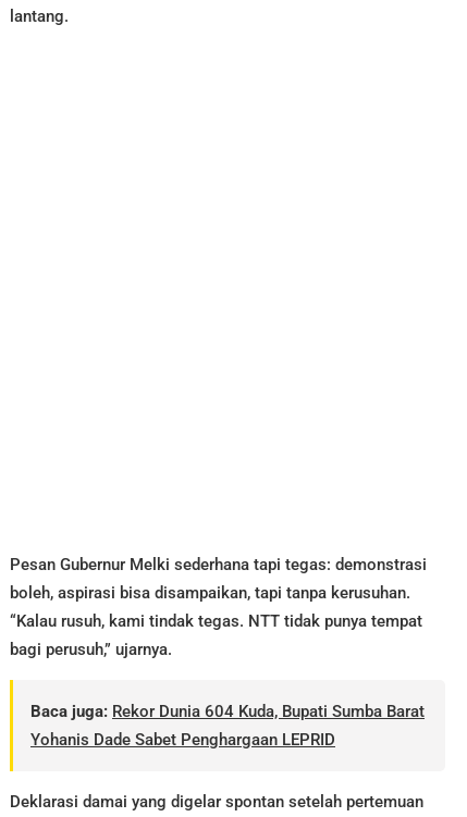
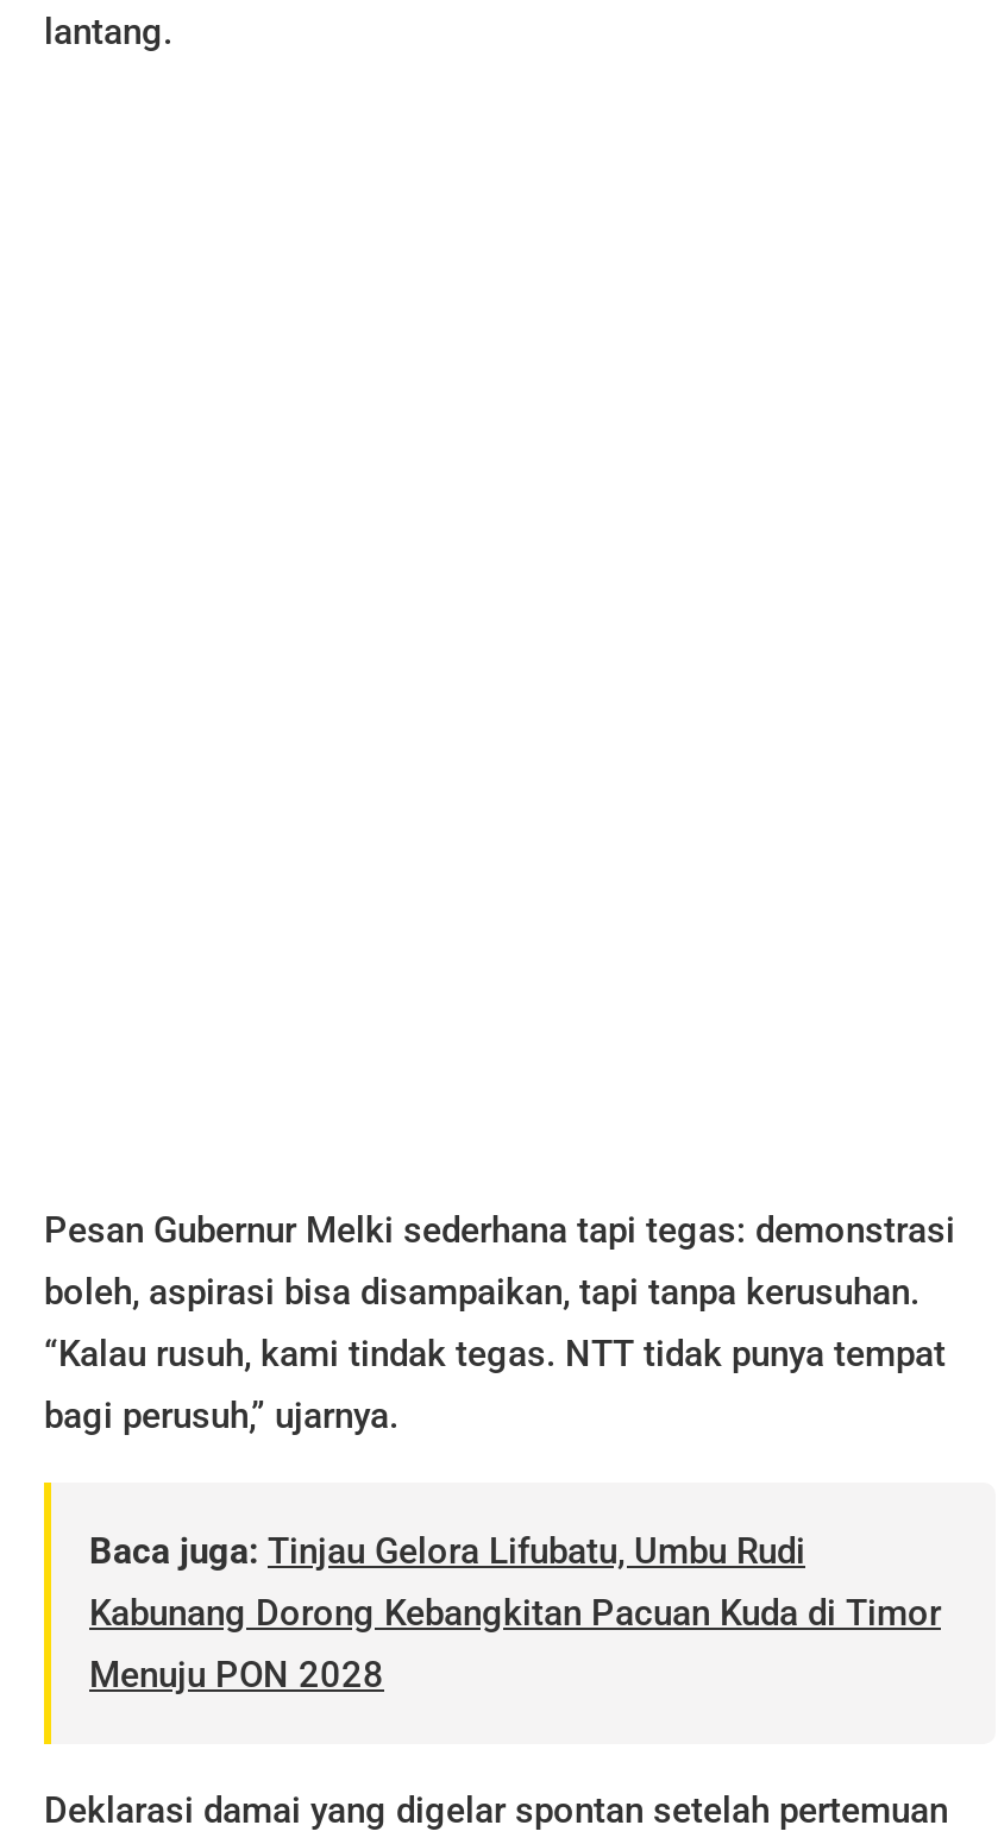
[30,702,425,750] Baca juga: Rekor Dunia 604 Kuda, Bupati Sumba Barat | Yohanis Dade Sabet Penghargaan LEPRID -> [89,1531,941,1697] Baca juga: Tinjau Gelora Lifubatu, Umbu Rudi | Kabunang Dorong Kebangkitan Pacuan Kuda di Timor | Menuju PON 2028

